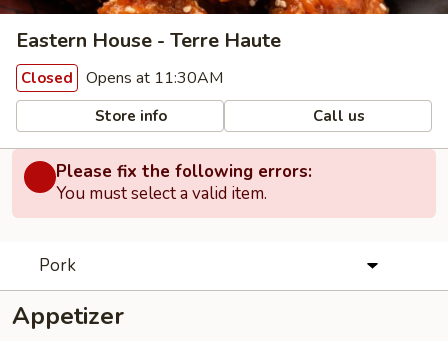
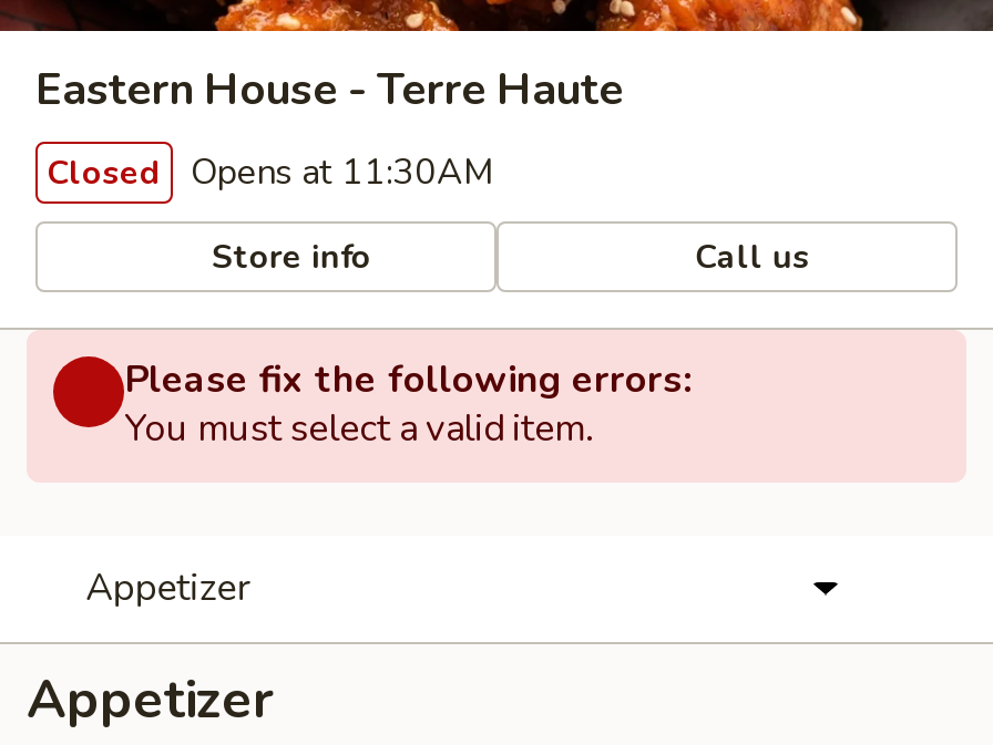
[39,254,76,277] Pork -> [86,562,252,613] Appetizer

